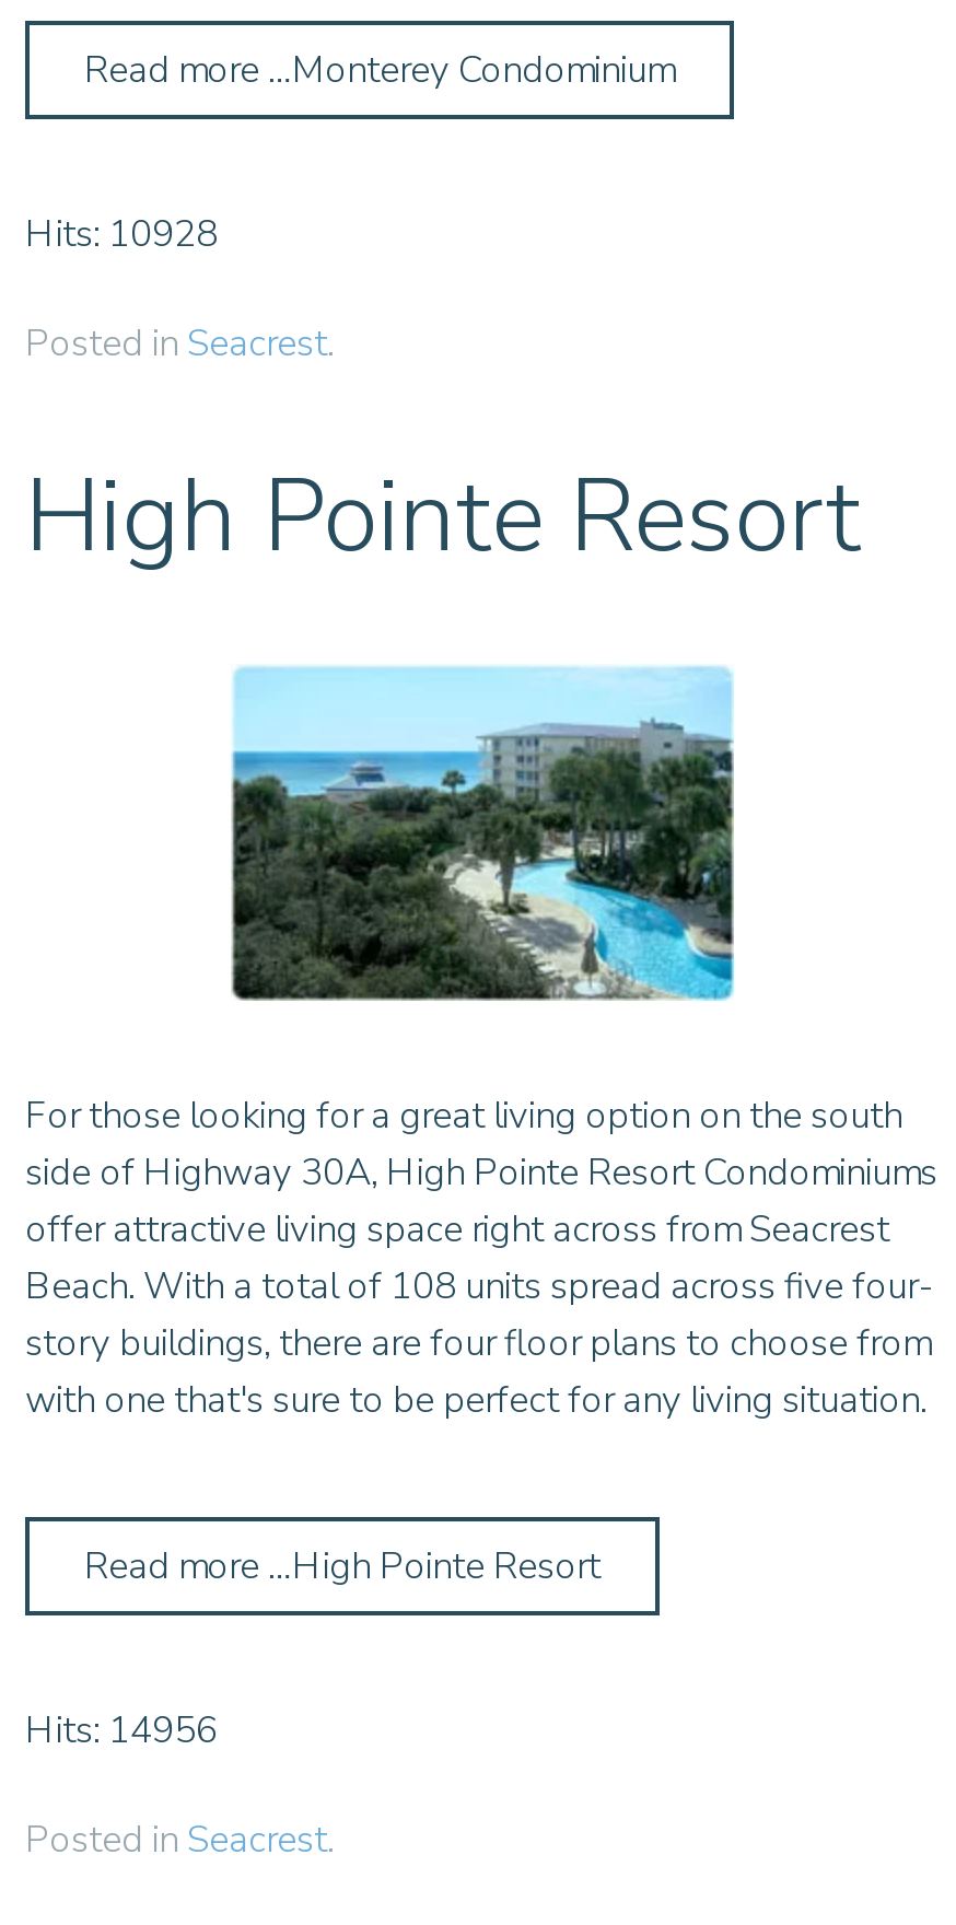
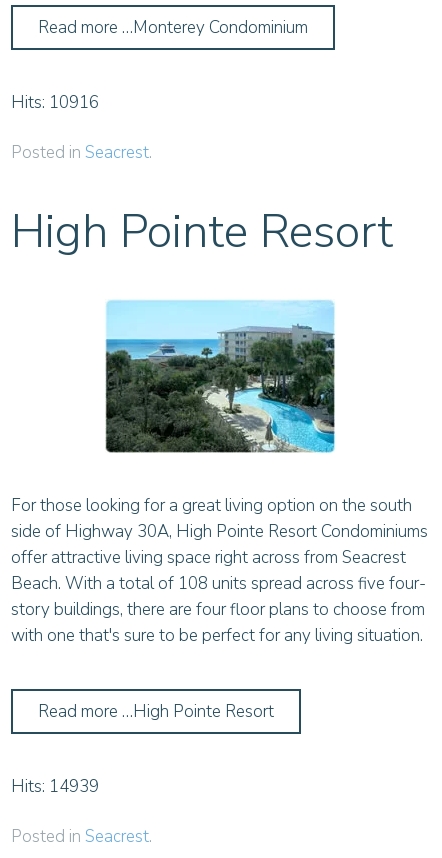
[25,209,218,259] Hits: 10928 -> [11,91,99,114] Hits: 10916
[25,1705,218,1755] Hits: 14956 -> [11,775,99,798] Hits: 14939

